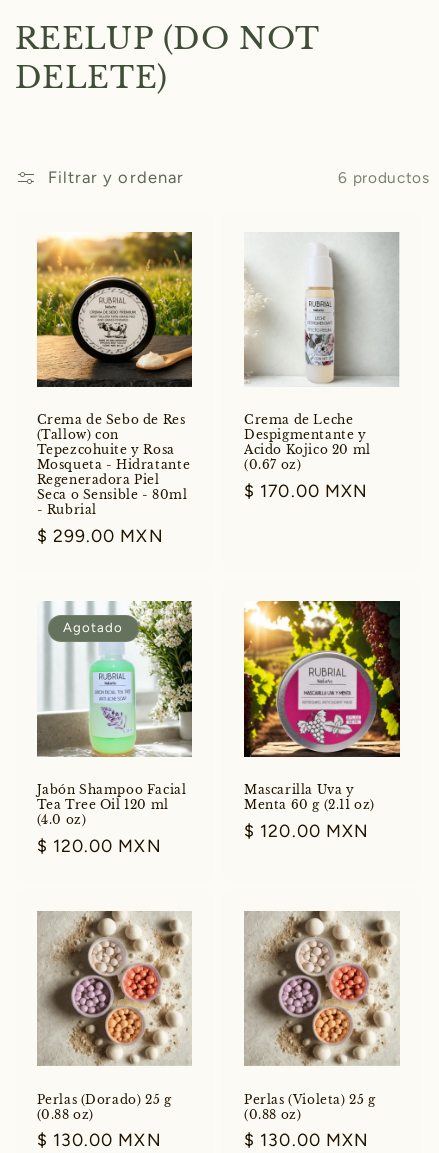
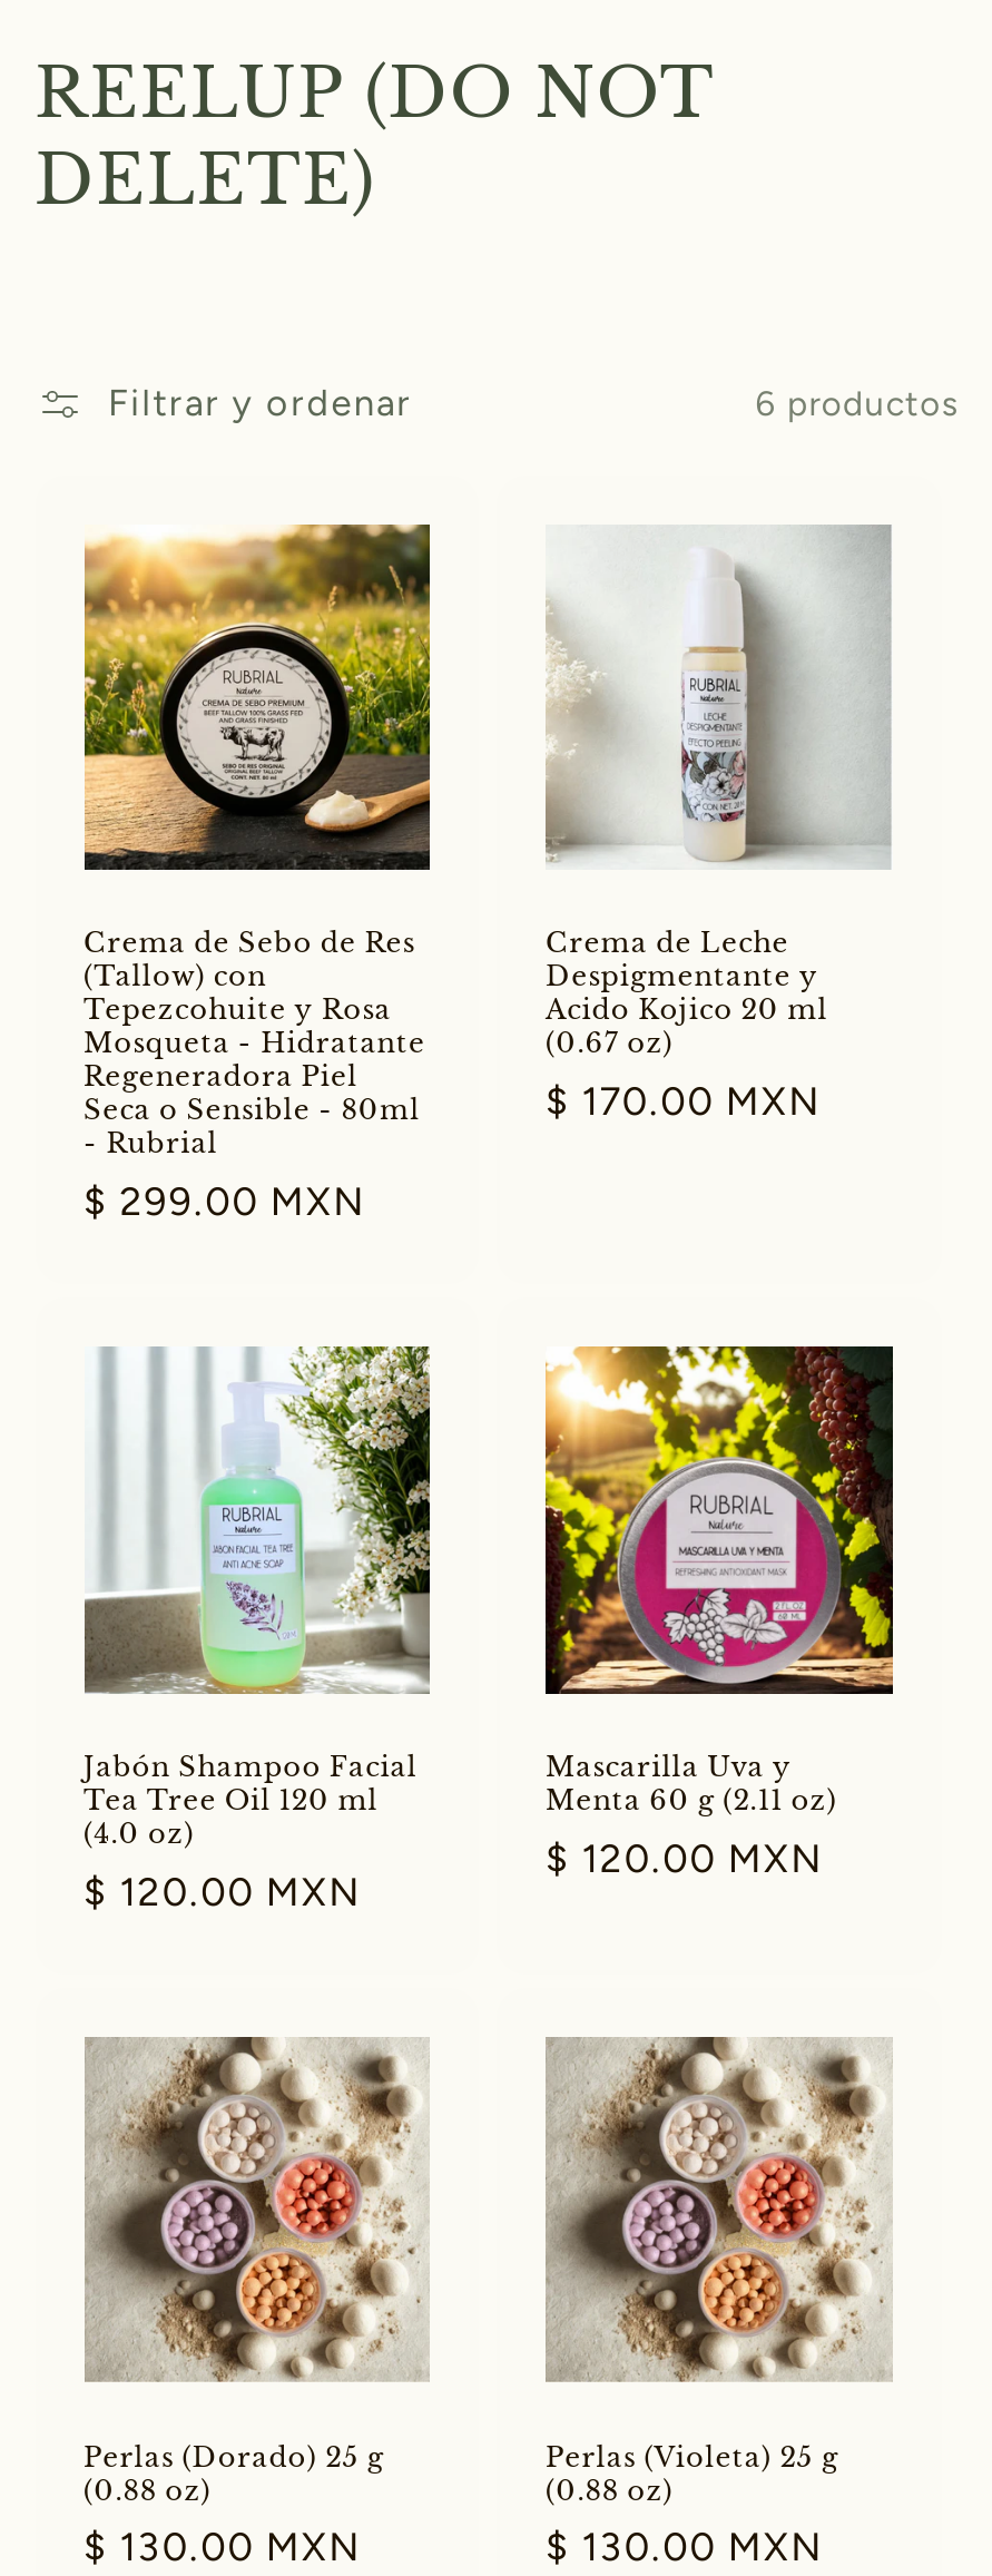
[63,619,123,635] Agotado -> none

